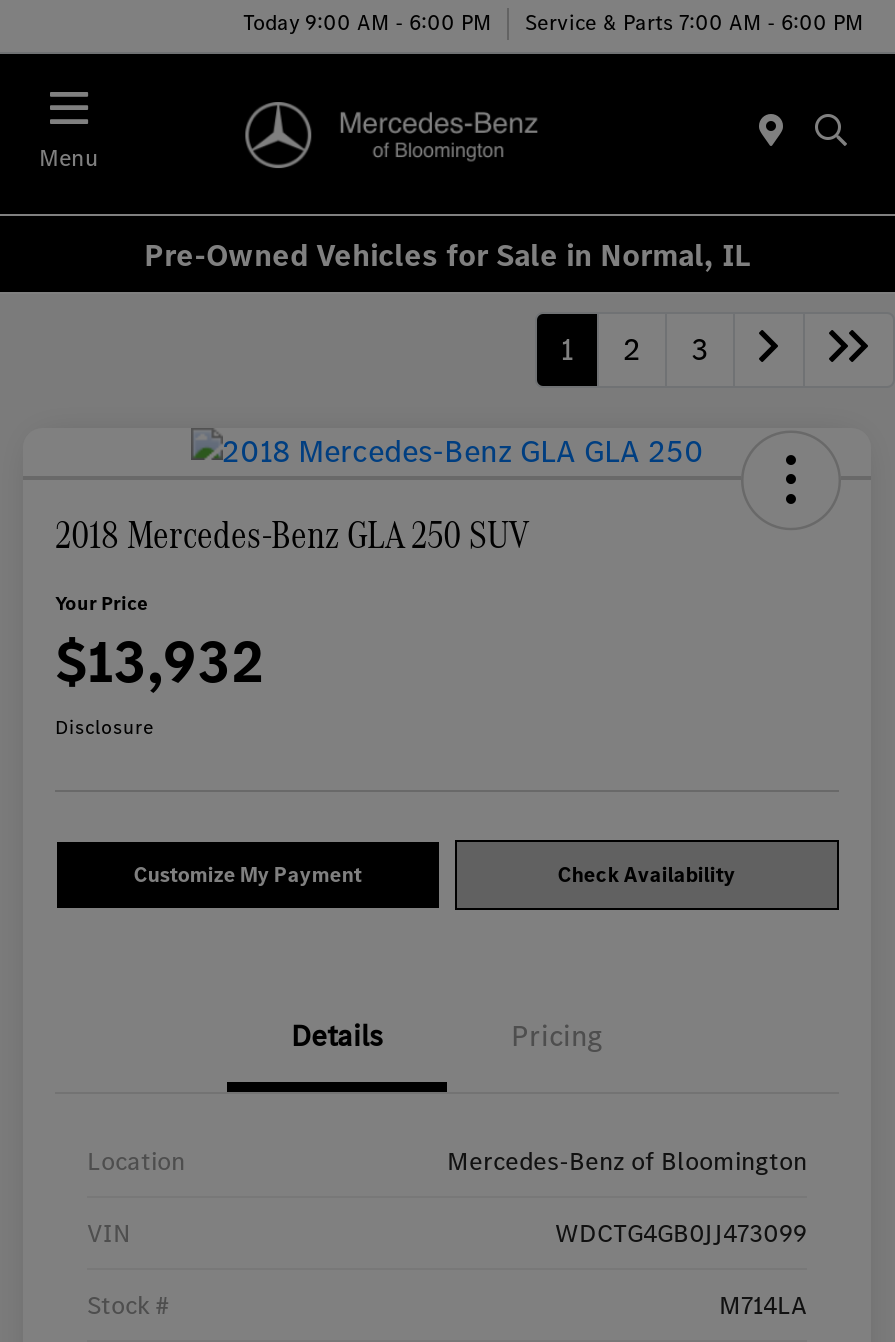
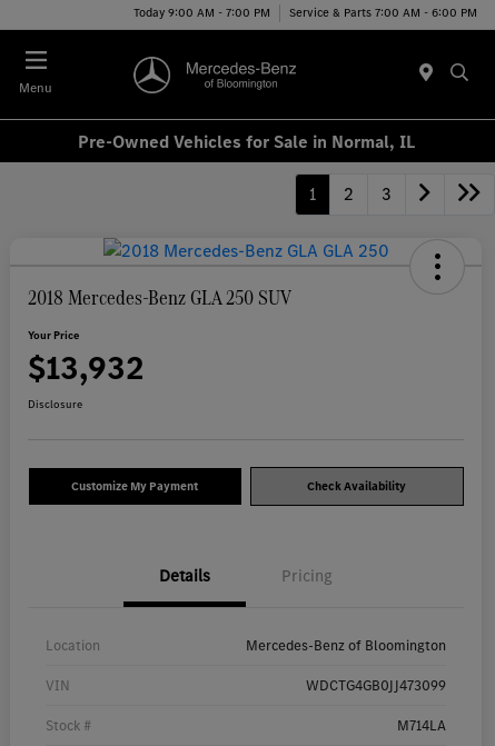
[243,7,863,37] Today 9:00 AM - 6:00 PM Service & Parts 7:00 AM - 6:00 PM -> [133,4,477,21] Today 9:00 AM - 7:00 PM Service & Parts 7:00 AM - 6:00 PM

